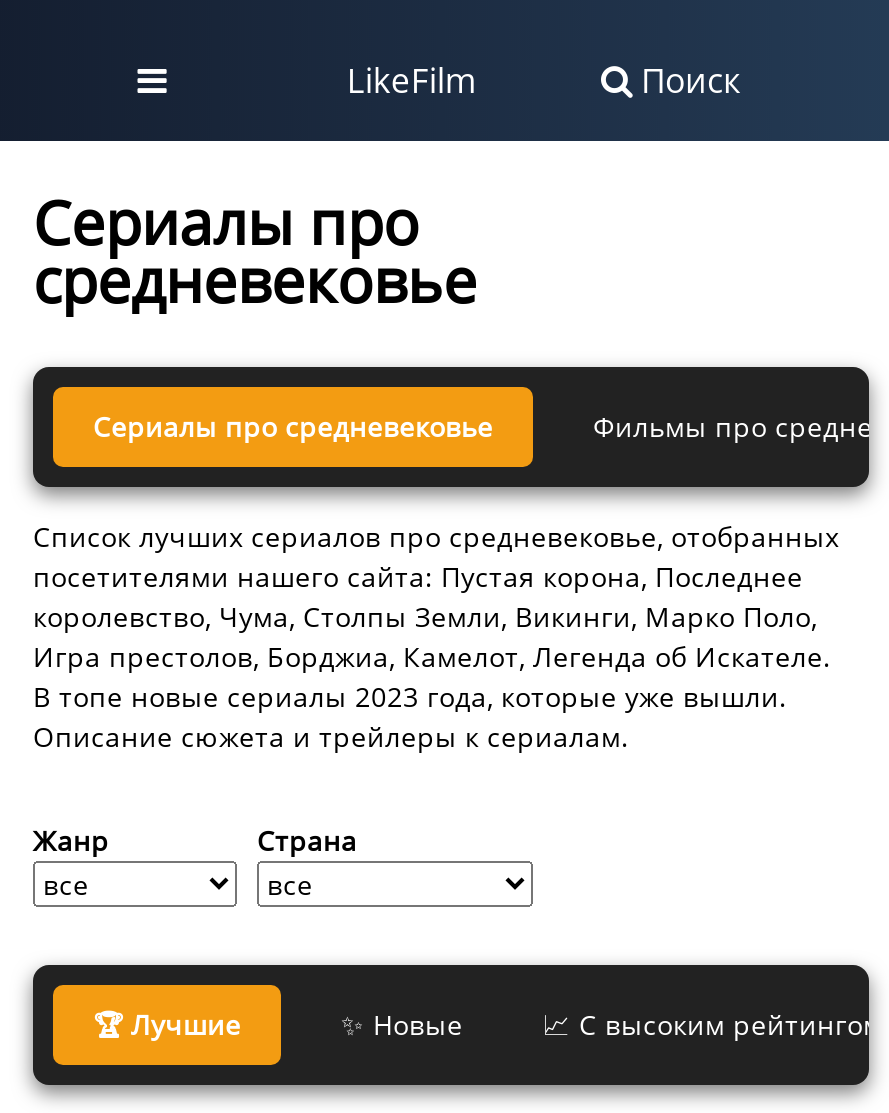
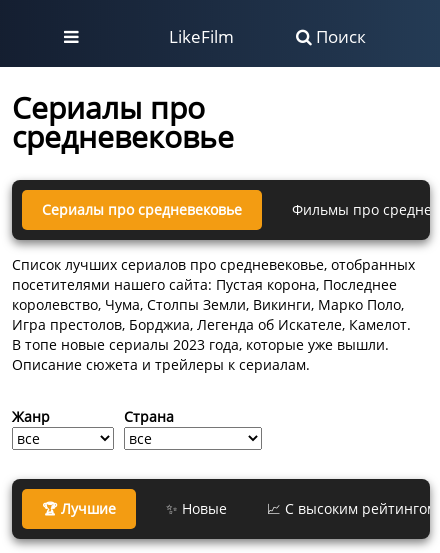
[33,638,831,676] Игра престолов, Борджиа, Камелот, Легенда об Искателе. -> [12,315,411,334] Игра престолов, Борджиа, Легенда об Искателе, Камелот.

